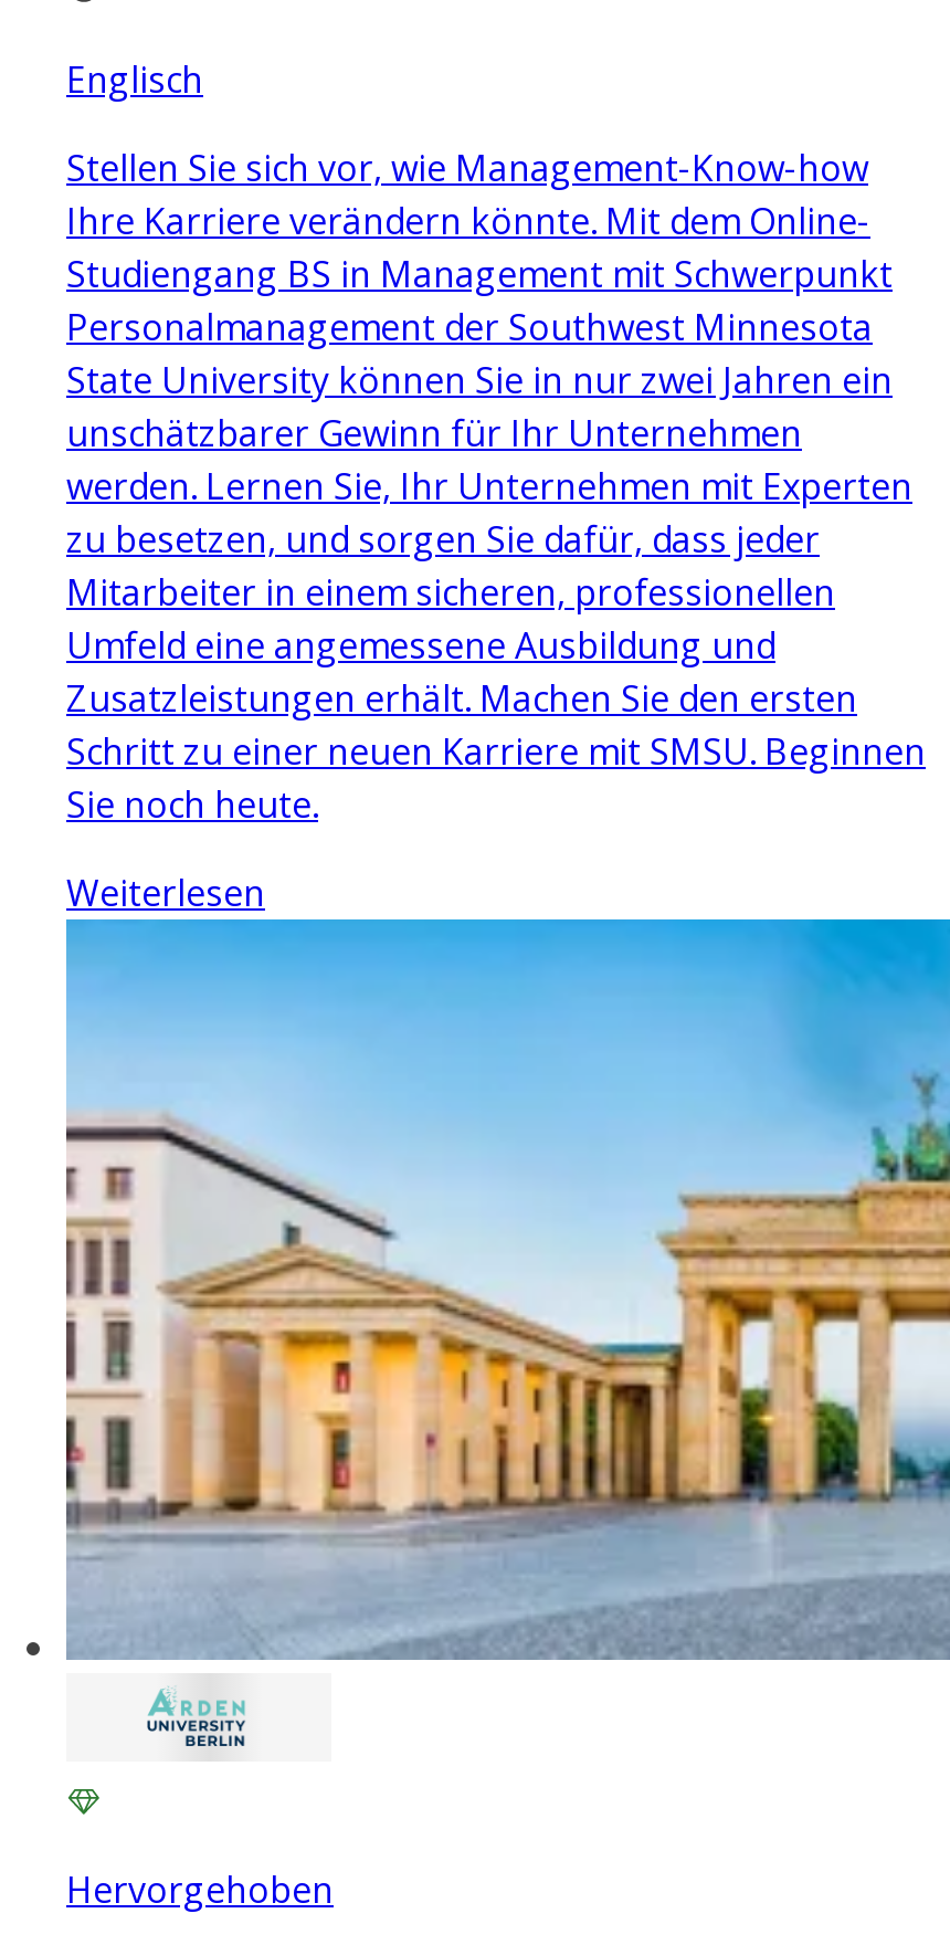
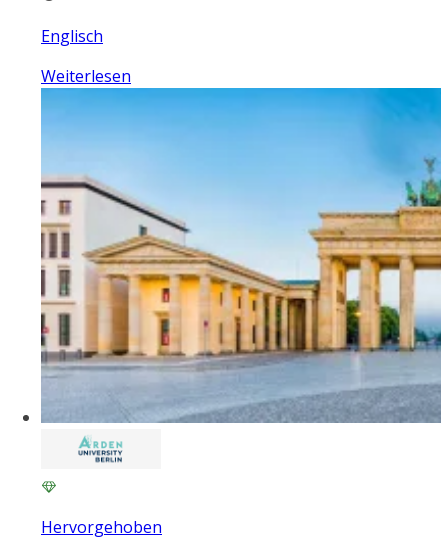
[66,144,926,829] Stellen Sie sich vor, wie Management-Know-how | Ihre Karriere verändern könnte. Mit dem Online- | Studiengang BS in Management mit Schwerpunkt | Personalmanagement der Southwest Minnesota | State University können Sie in nur zwei Jahren ein | unschätzbarer Gewinn für Ihr Unternehmen | werden. Lernen Sie, Ihr Unternehmen mit Experten | zu besetzen, und sorgen Sie dafür, dass jeder | Mitarbeiter in einem sicheren, professionellen | Umfeld eine angemessene Ausbildung und | Zusatzleistungen erhält. Machen Sie den ersten | Schritt zu einer neuen Karriere mit SMSU. Beginnen | Sie noch heute. -> none

